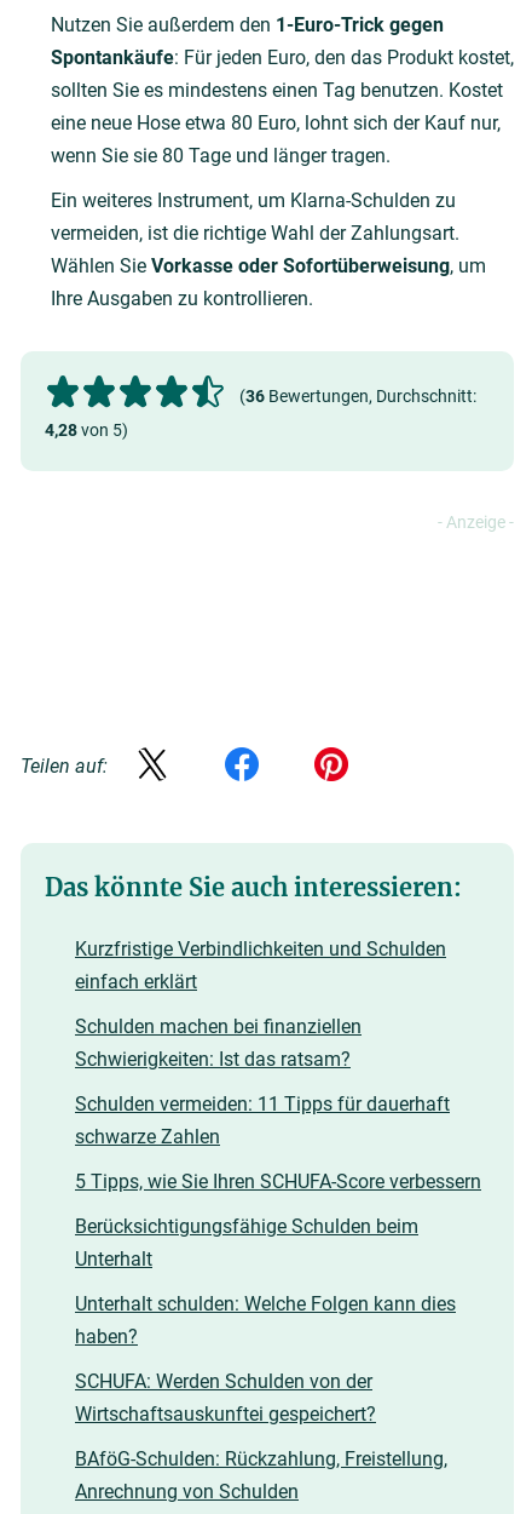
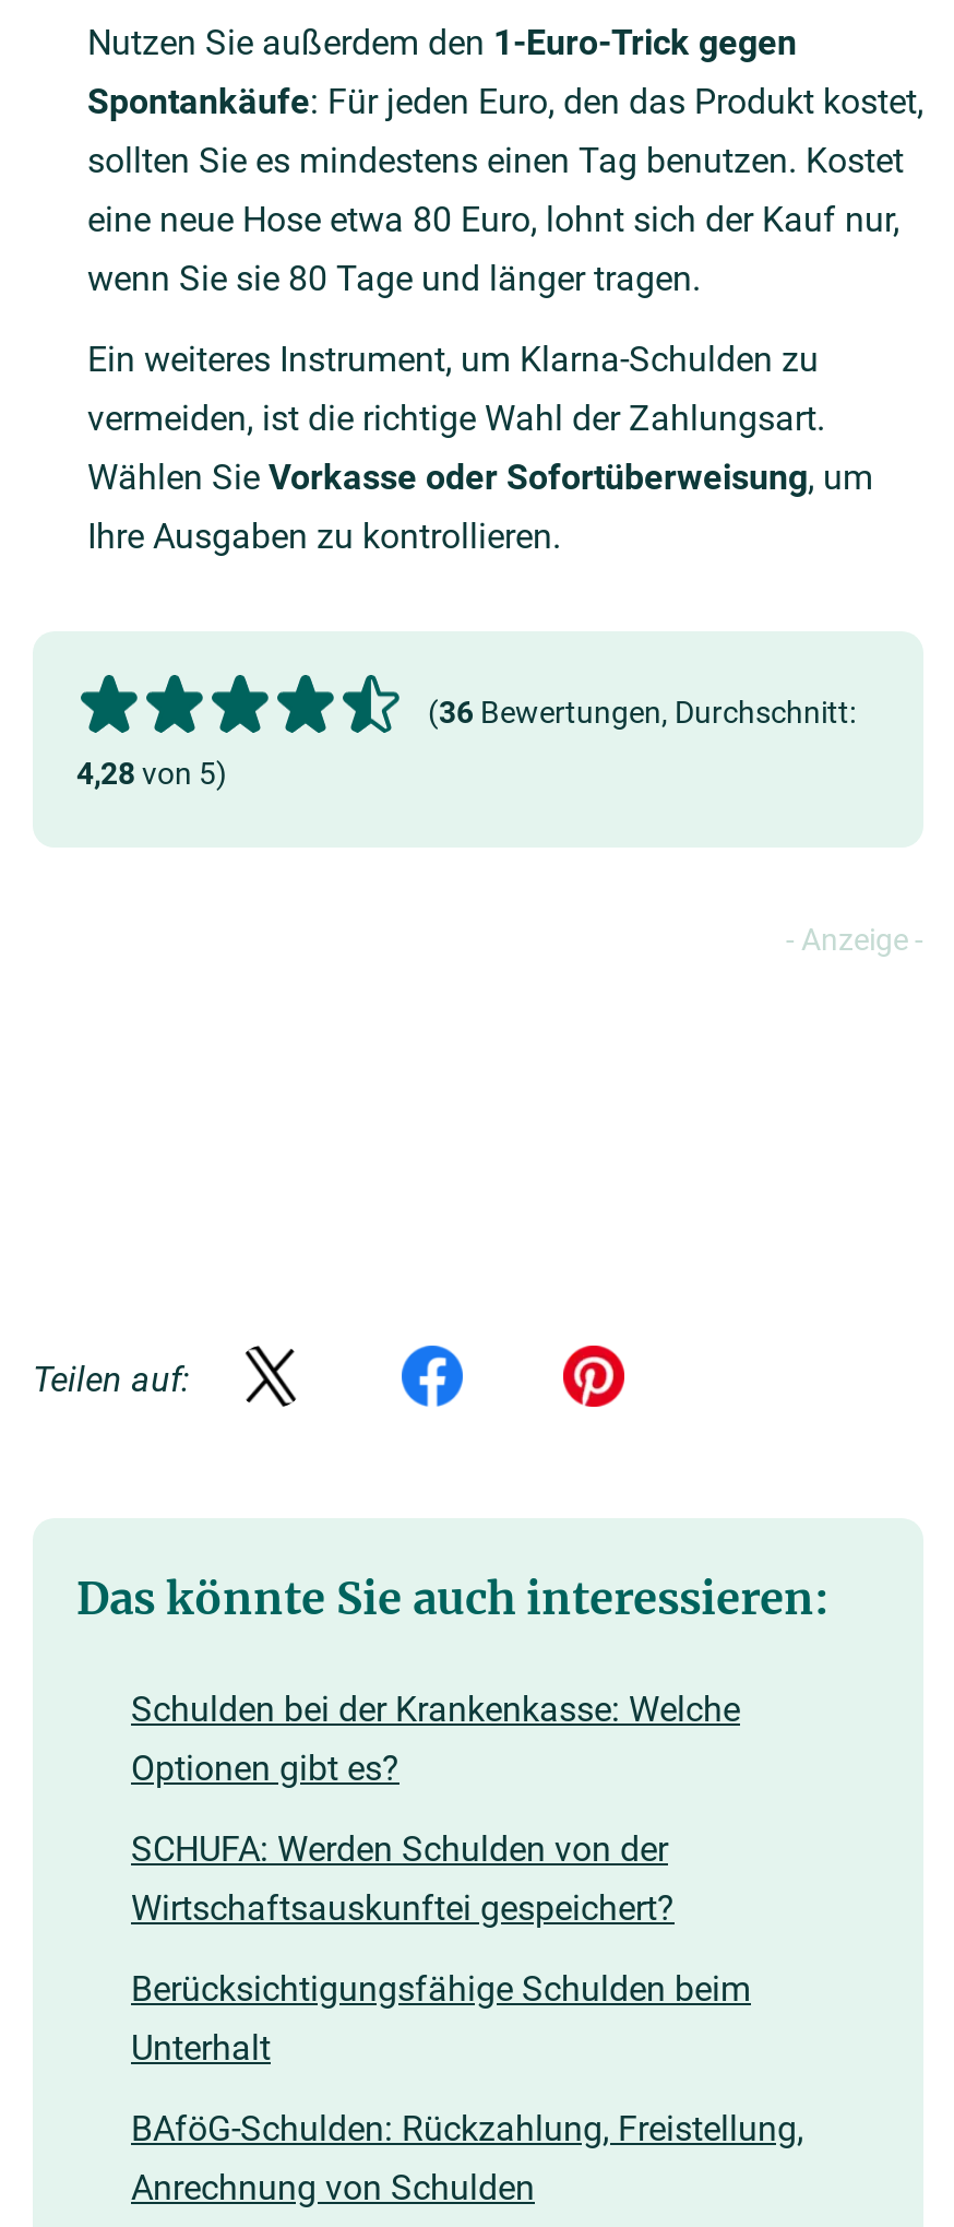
[75,938,481,1193] Kurzfristige Verbindlichkeiten und Schulden | einfach erklärt | Schulden machen bei finanziellen | Schwierigkeiten: Ist das ratsam? | Schulden vermeiden: 11 Tipps für dauerhaft | schwarze Zahlen | 5 Tipps, wie Sie Ihren SCHUFA-Score verbessern -> [131,1689,740,1790] Schulden bei der Krankenkasse: Welche | Optionen gibt es?
[75,1293,456,1348] Unterhalt schulden: Welche Folgen kann dies | haben? -> none
moved [75,1370,376,1426] -> [131,1829,675,1929]: SCHUFA: Werden Schulden von der | Wirtschaftsauskunftei gespeichert?

